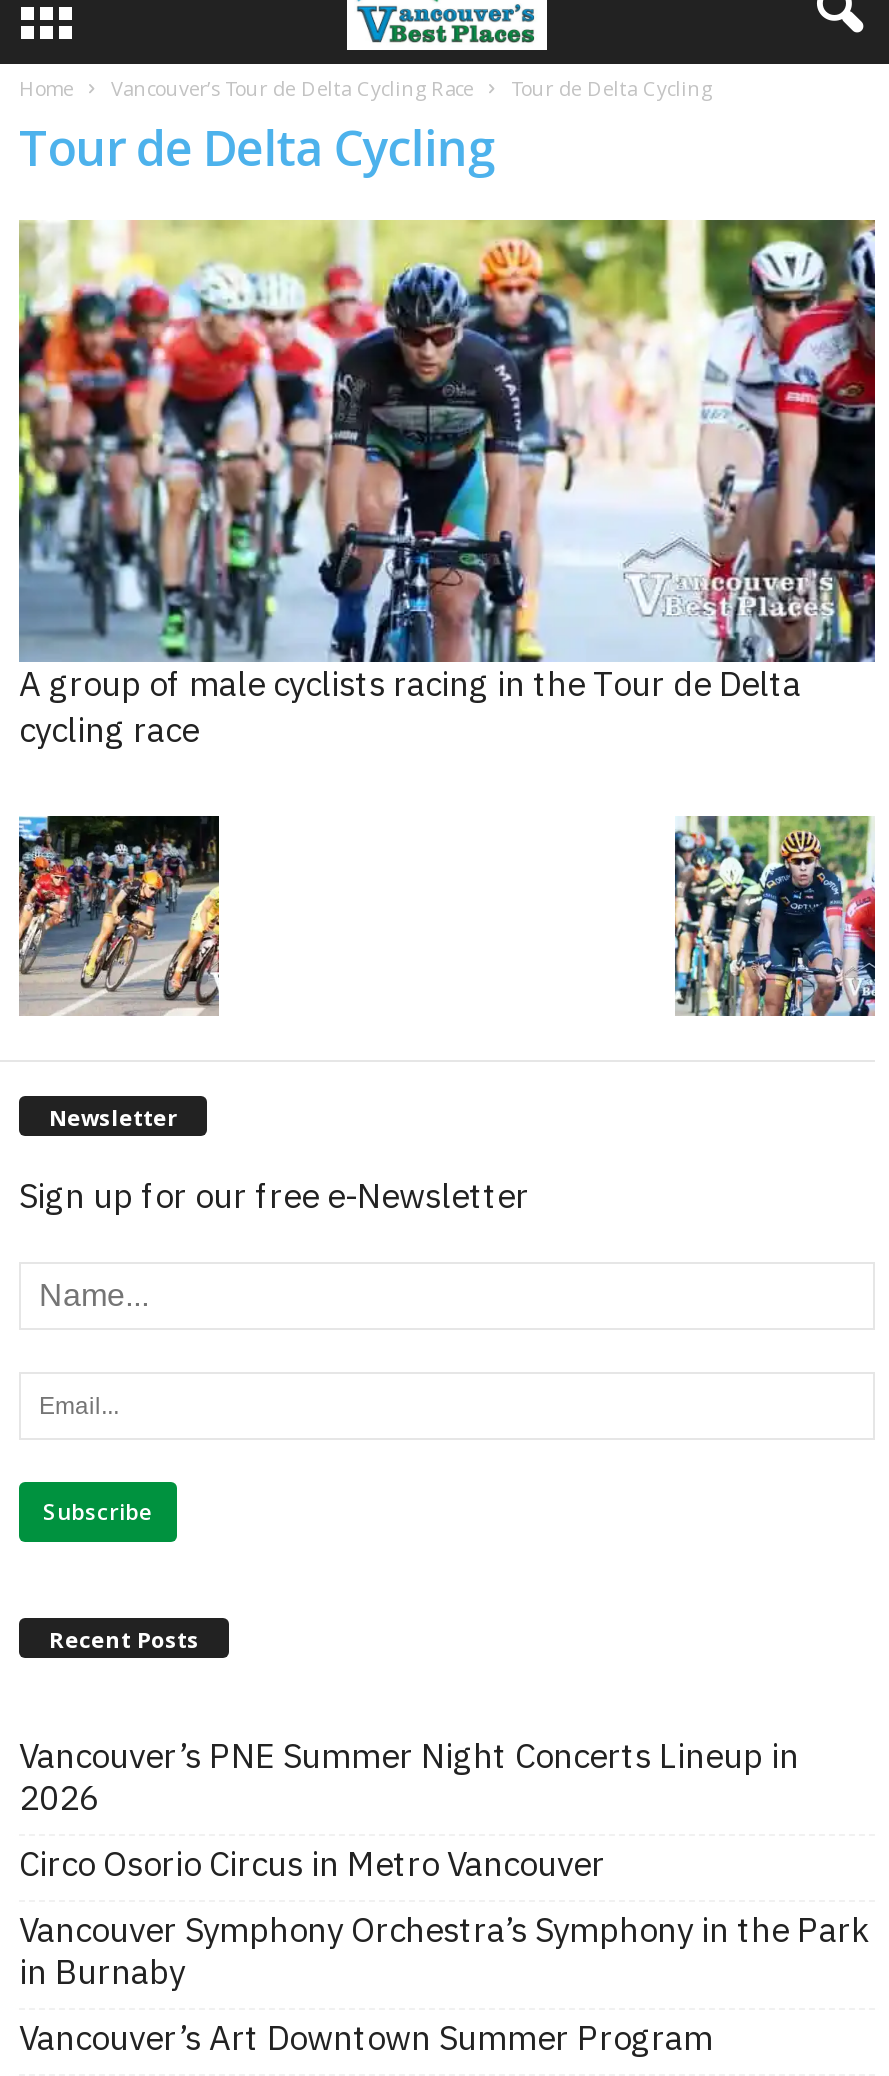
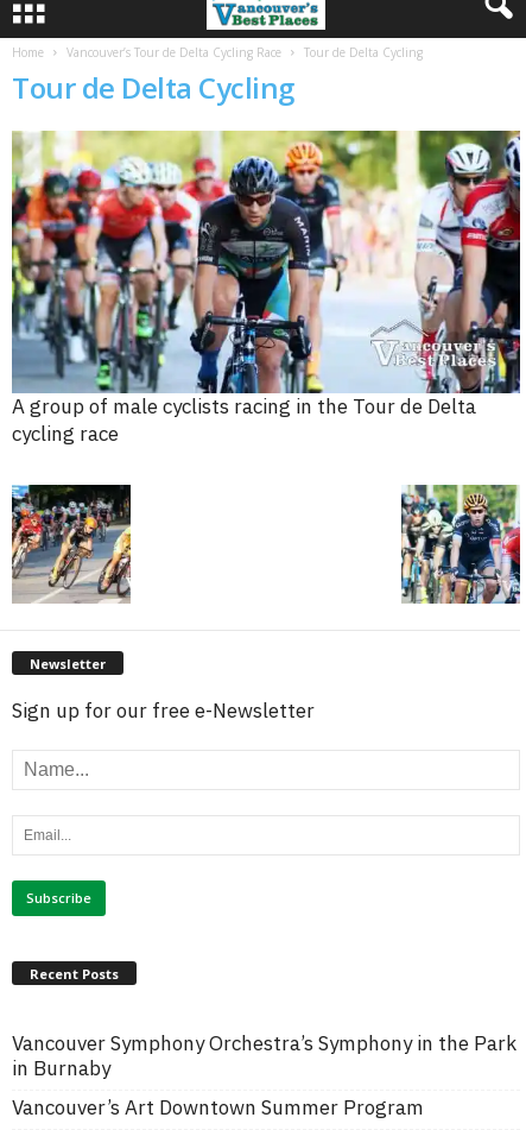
[19,1733,799,1885] Vancouver’s PNE Summer Night Concerts Lineup in | 2026 | Circo Osorio Circus in Metro Vancouver -> none

